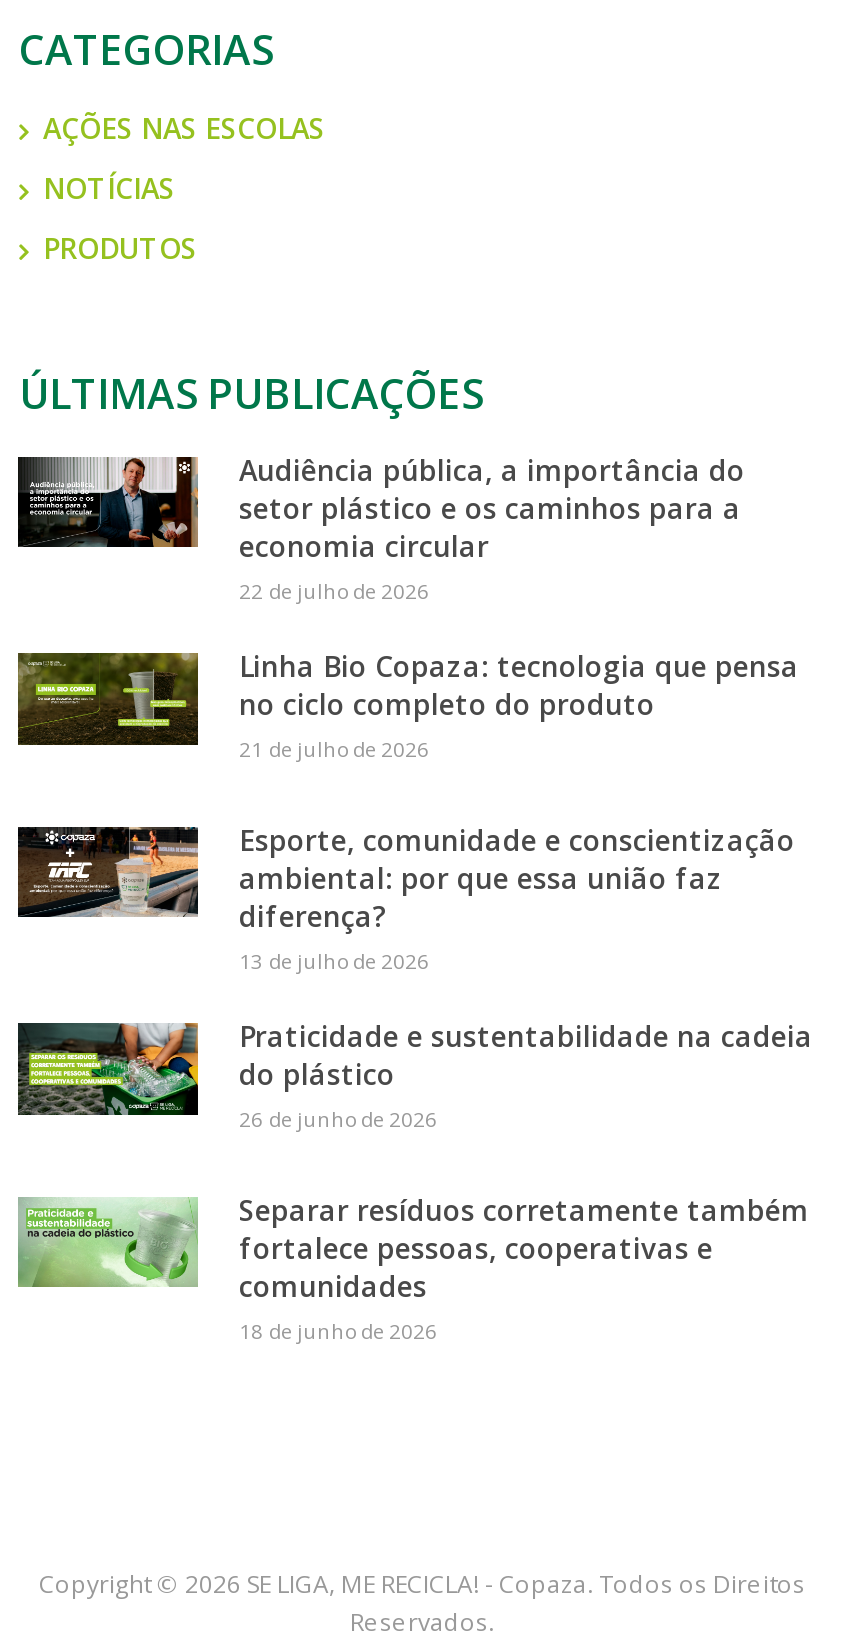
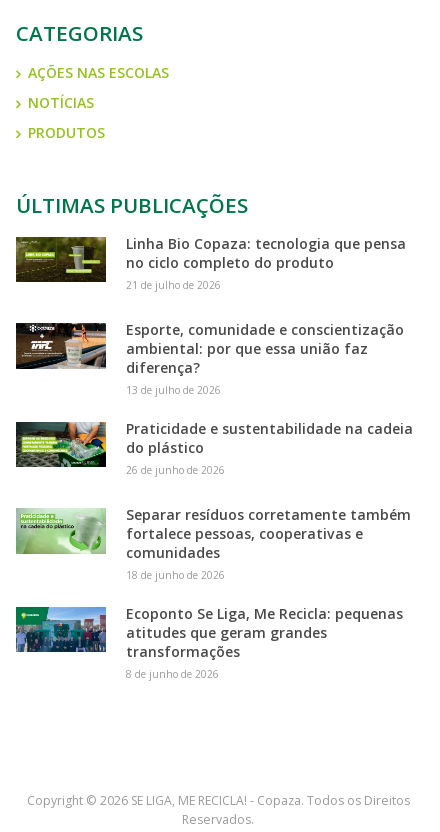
[16,451,745,605] [image] | Audiência pública, a importância do | setor plástico e os caminhos para a | economia circular | 22 de julho de 2026 -> none
moved [16,648,813,1344] -> [15,234,413,582]: [image] | Linha Bio Copaza: tecnologia que pensa | no ciclo completo do produto | ... | comunidades | 18 de junho de 2026
none -> [16,604,403,681] [image] | Ecoponto Se Liga, Me Recicla: pequenas | atitudes que geram grandes | transformações | 8 de junho de 2026

